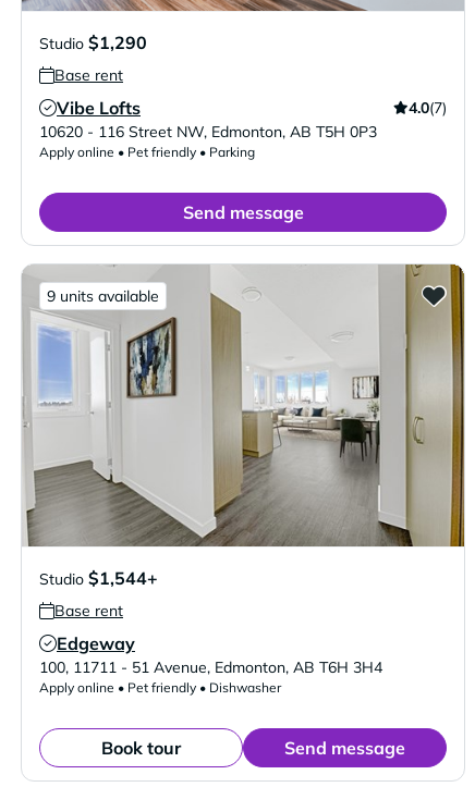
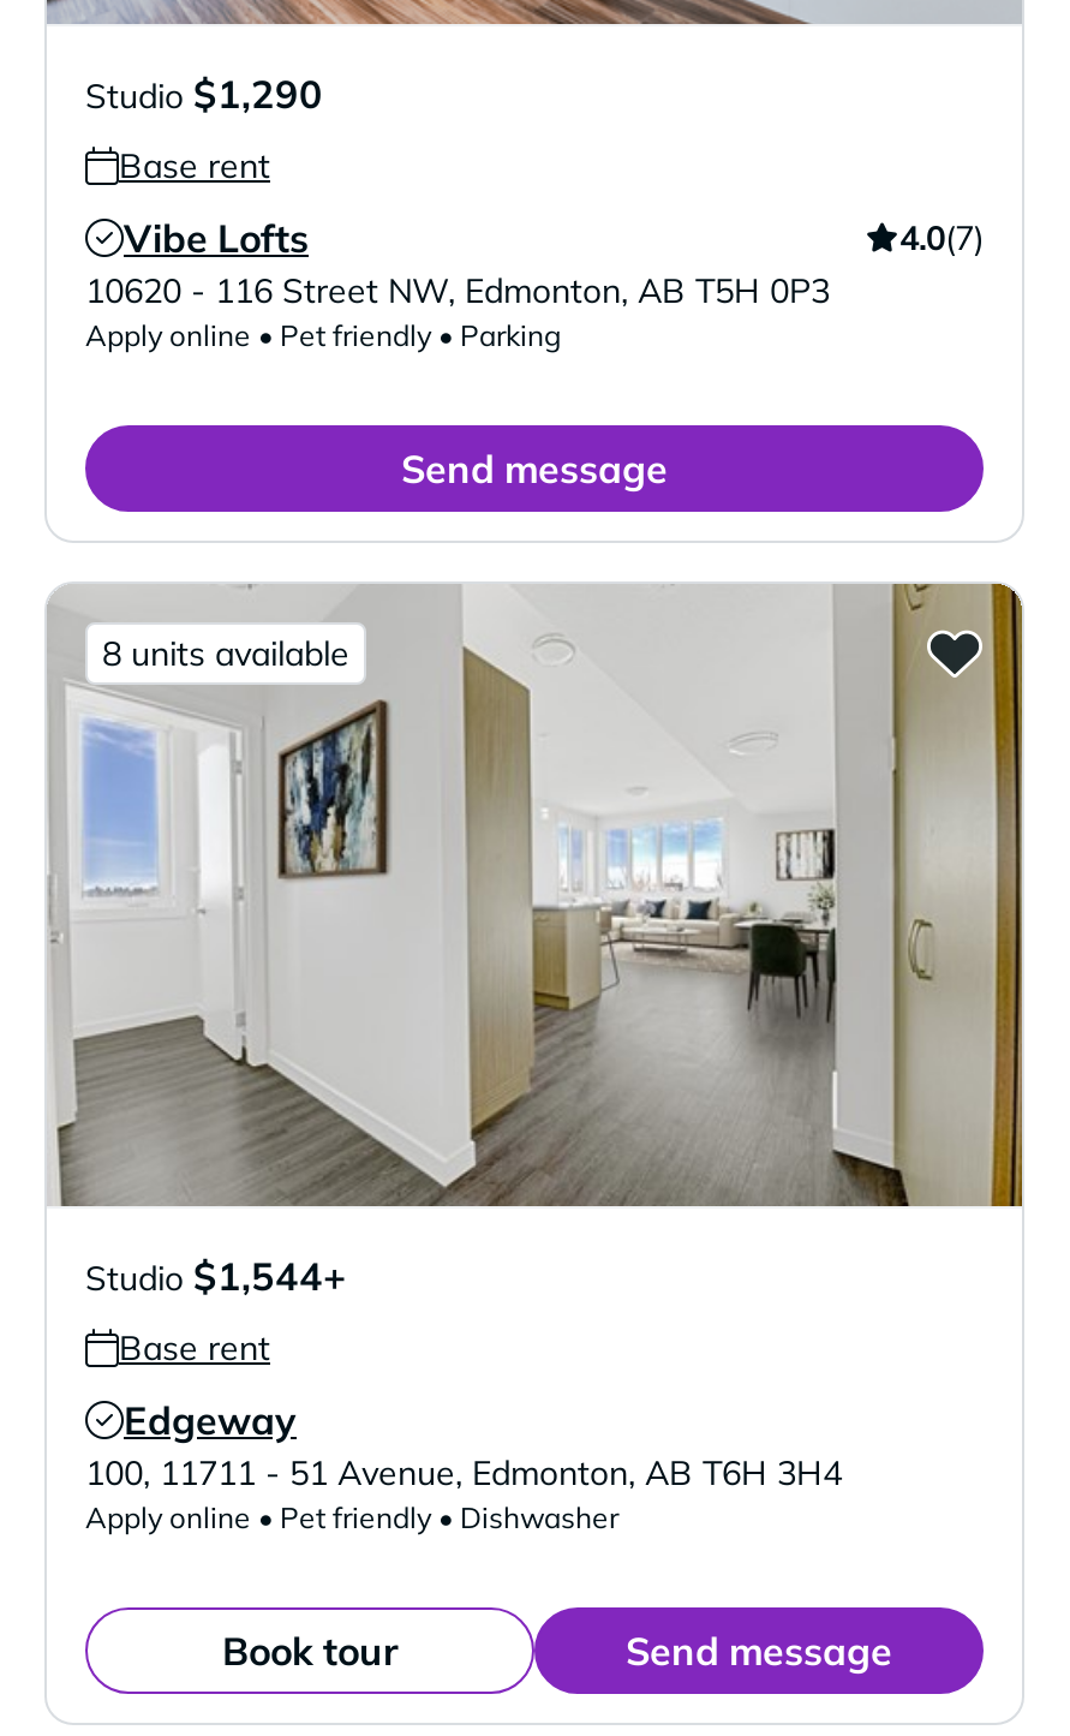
[47,286,159,306] 9 units available -> [102,632,349,675] 8 units available

